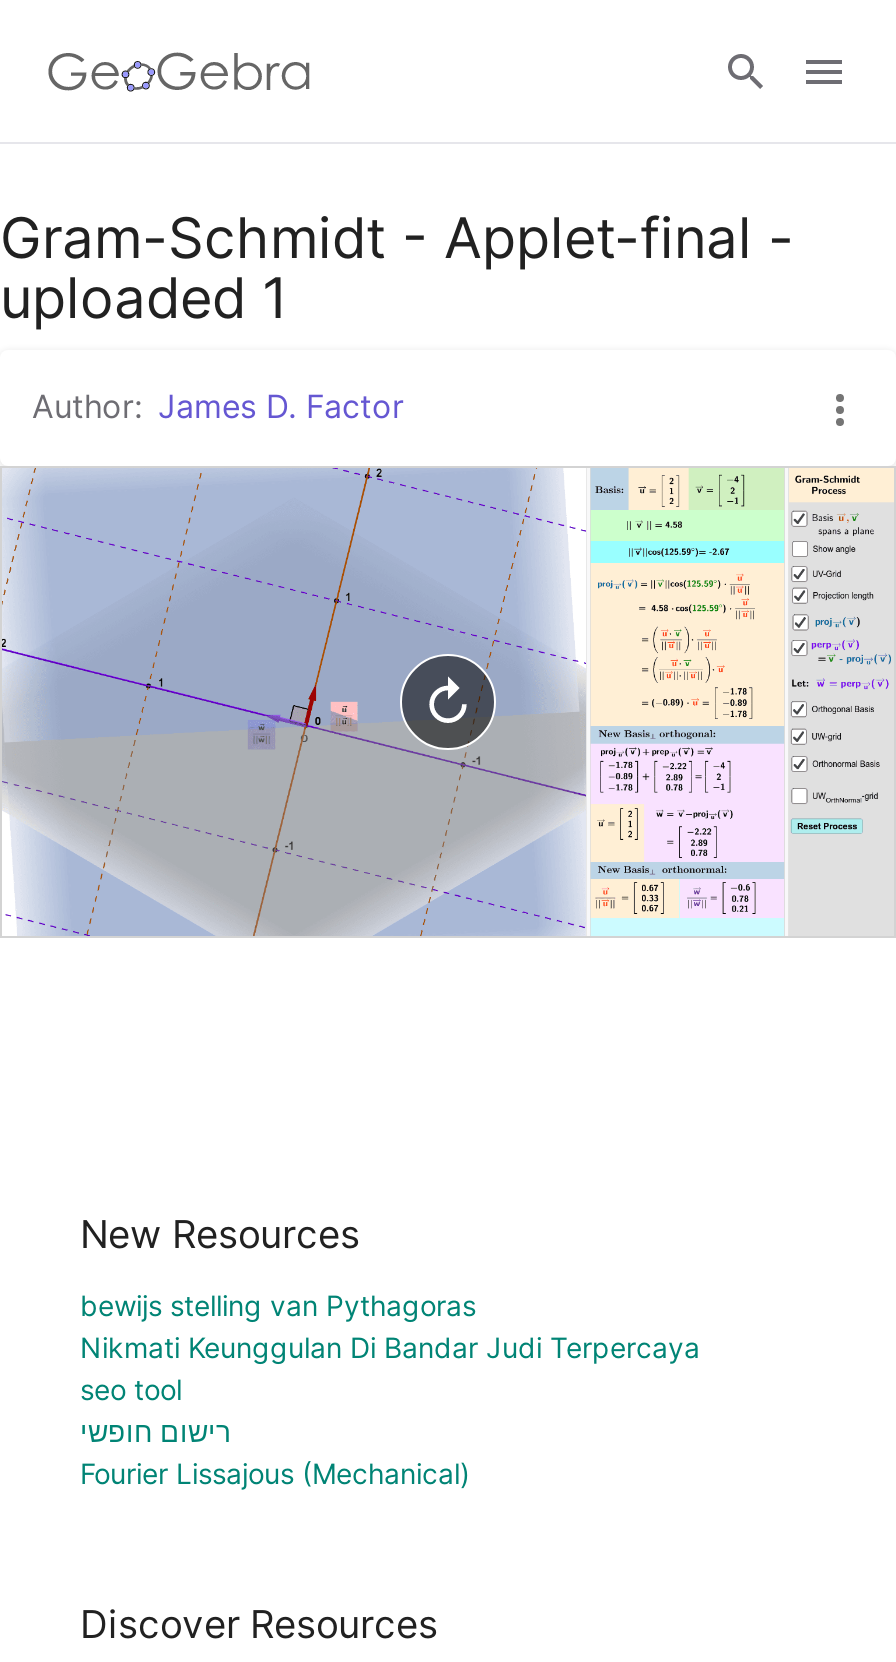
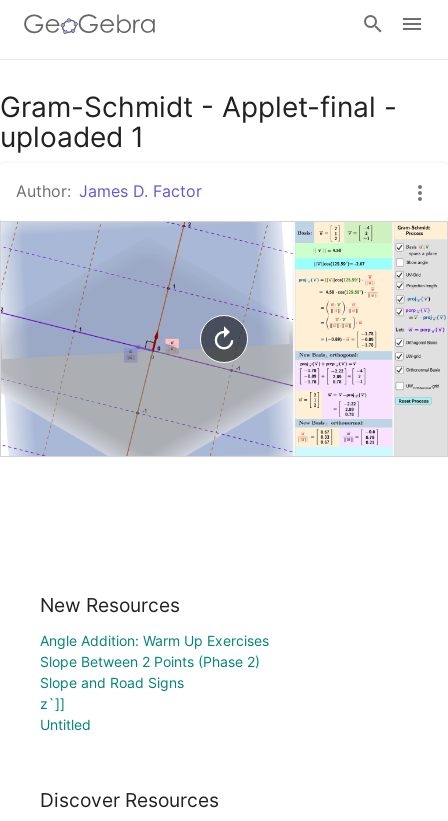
[80,1288,700,1490] bewijs stelling van Pythagoras | Nikmati Keunggulan Di Bandar Judi Terpercaya | seo tool | רישום חופשי | Fourier Lissajous (Mechanical) -> [40,632,269,733] Angle Addition: Warm Up Exercises | Slope Between 2 Points (Phase 2) | Slope and Road Signs | z`]] | Untitled

